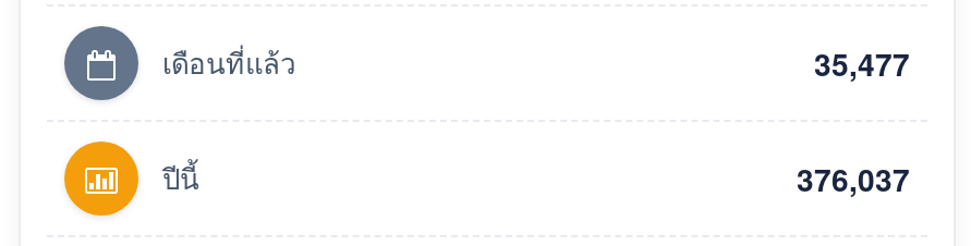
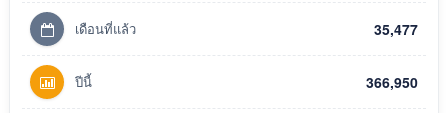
[797,156,910,200] 376,037 -> [366,72,418,92] 366,950

